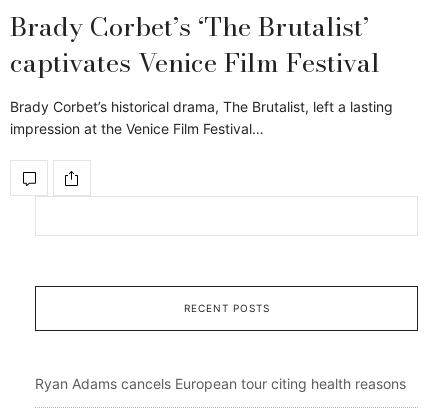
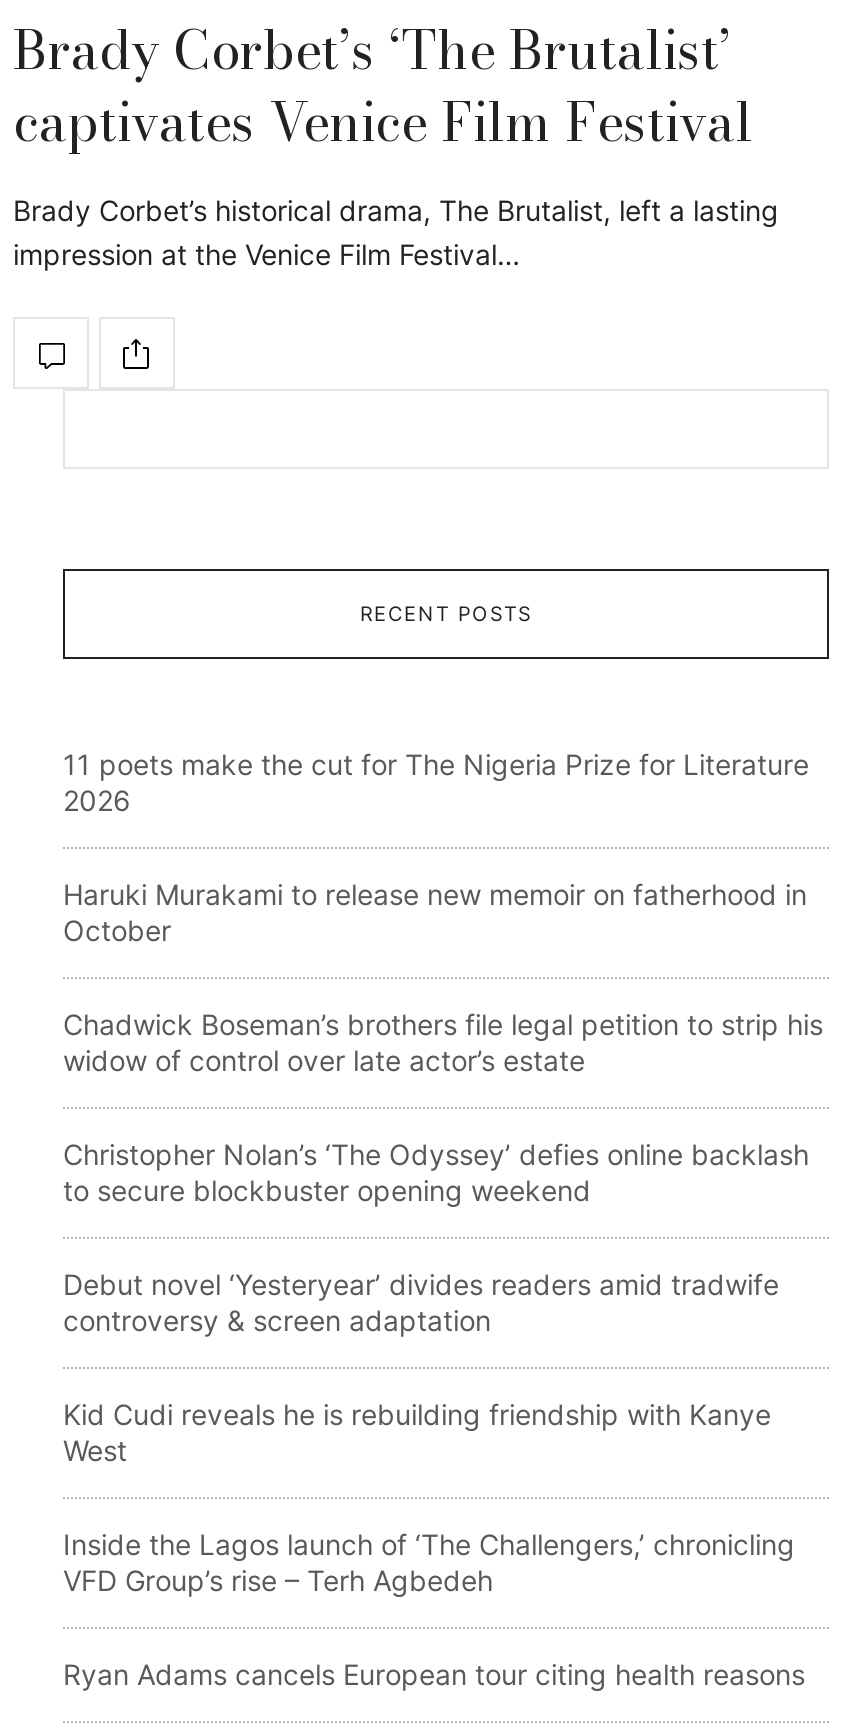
none -> [63,748,823,1598] 11 poets make the cut for The Nigeria Prize for Literature | 2026 | Haruki Murakami to release new memoir on fatherhood in | October | Chadwick Boseman’s brothers file legal petition to strip his | widow of control over late actor’s estate | Christopher Nolan’s ‘The Odyssey’ defies online backlash | to secure blockbuster opening weekend | Debut novel ‘Yesteryear’ divides readers amid tradwife | controversy & screen adaptation | Kid Cudi reveals he is rebuilding friendship with Kanye | West | Inside the Lagos launch of ‘The Challengers,’ chronicling | VFD Group’s rise – Terh Agbedeh

